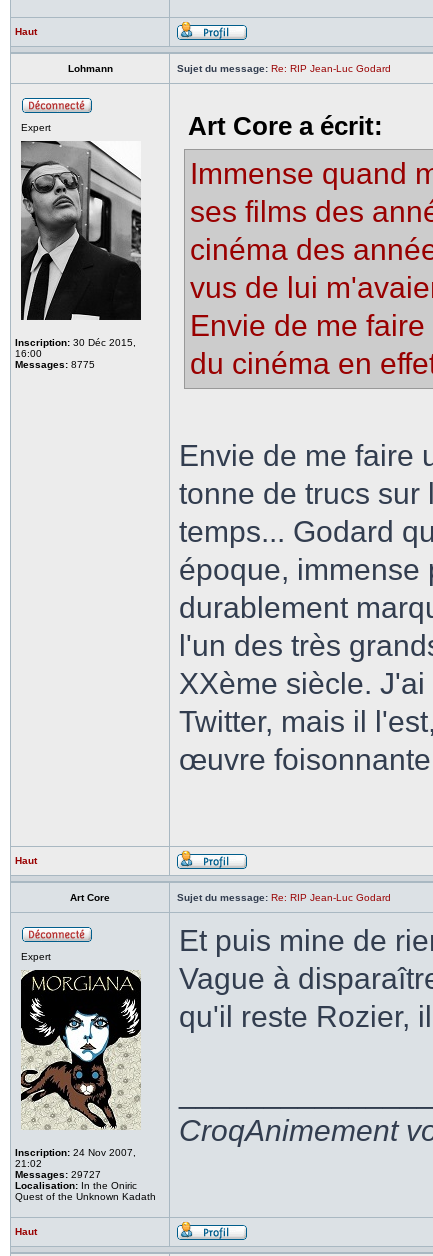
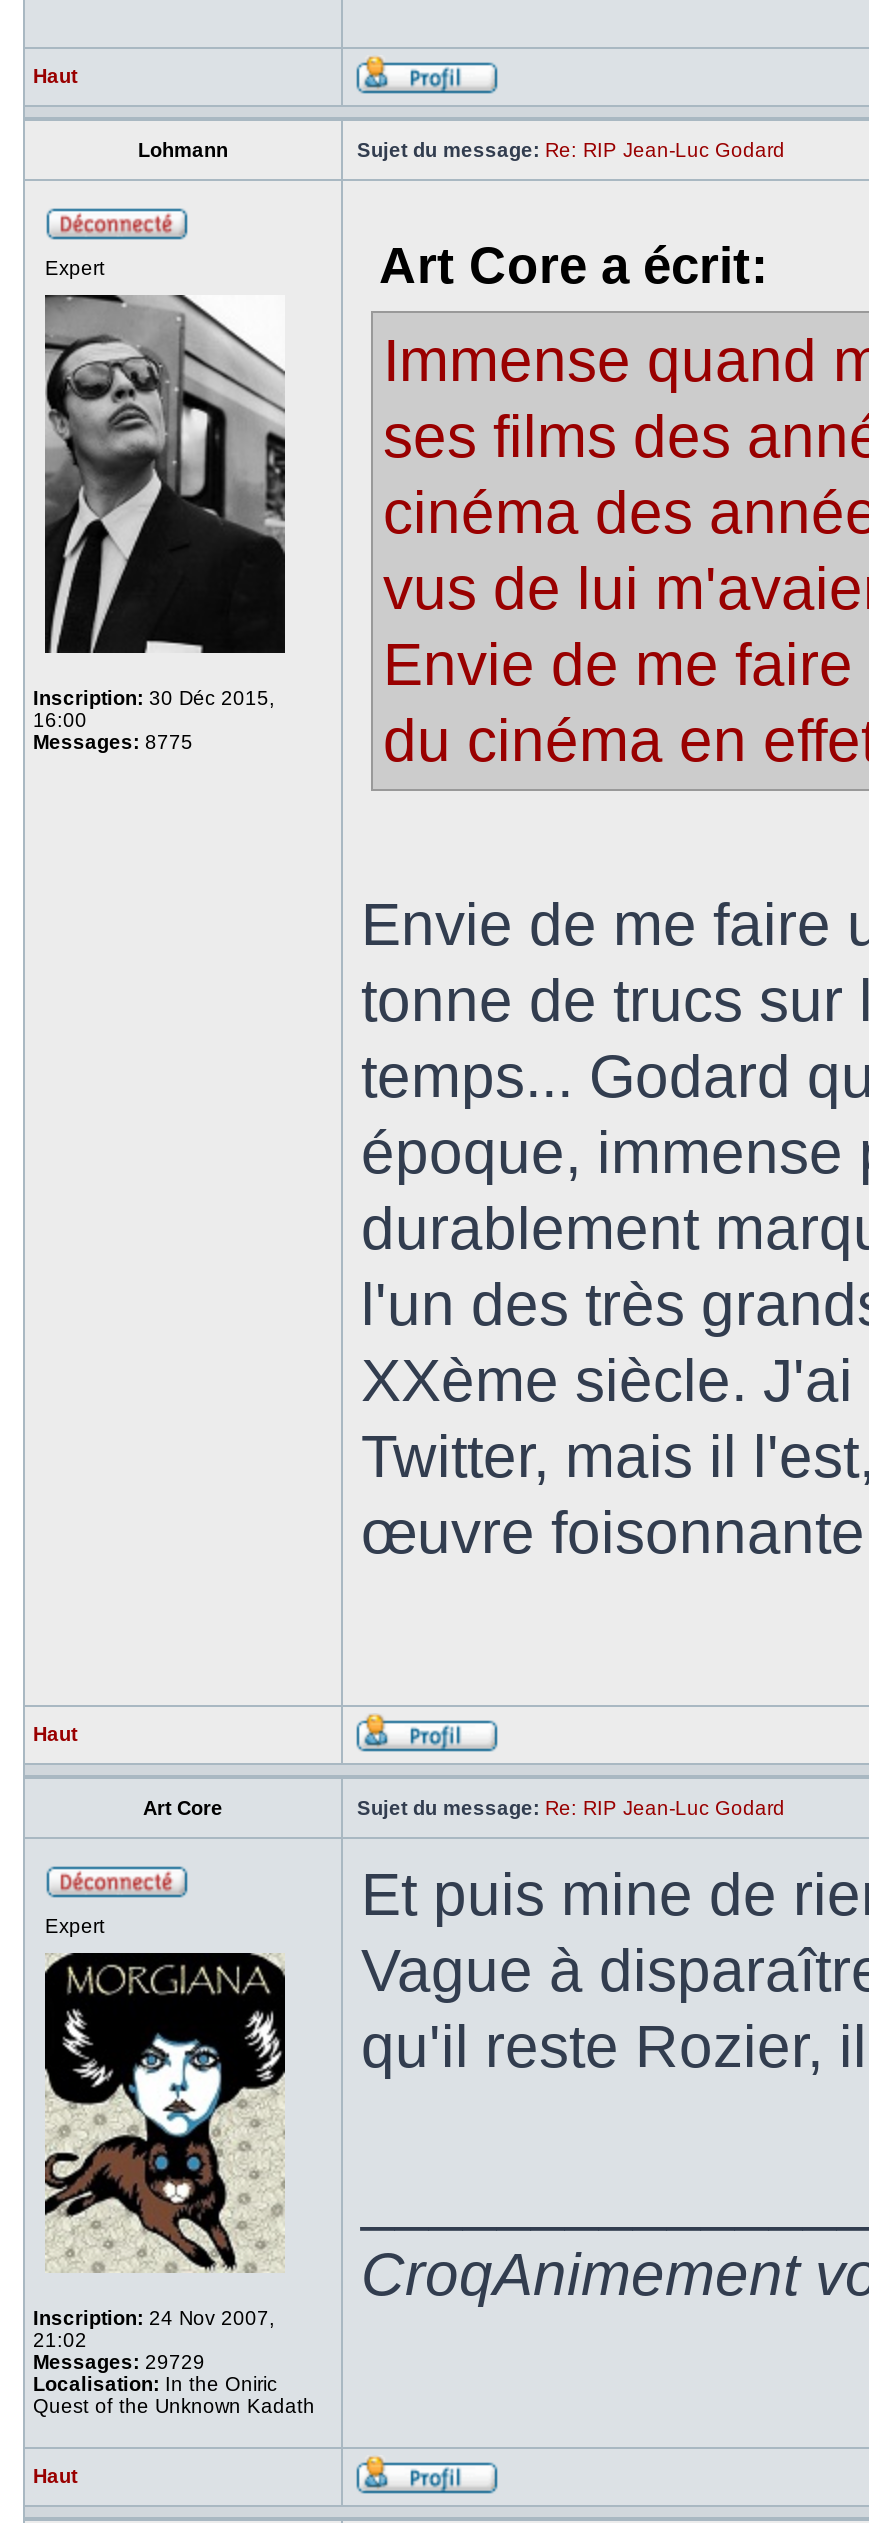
[15,1169,101,1180] Messages: 29727 -> [33,2351,205,2373] Messages: 29729

